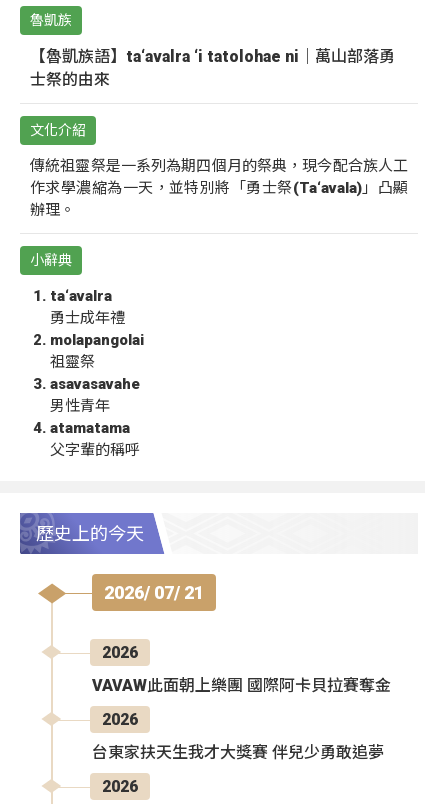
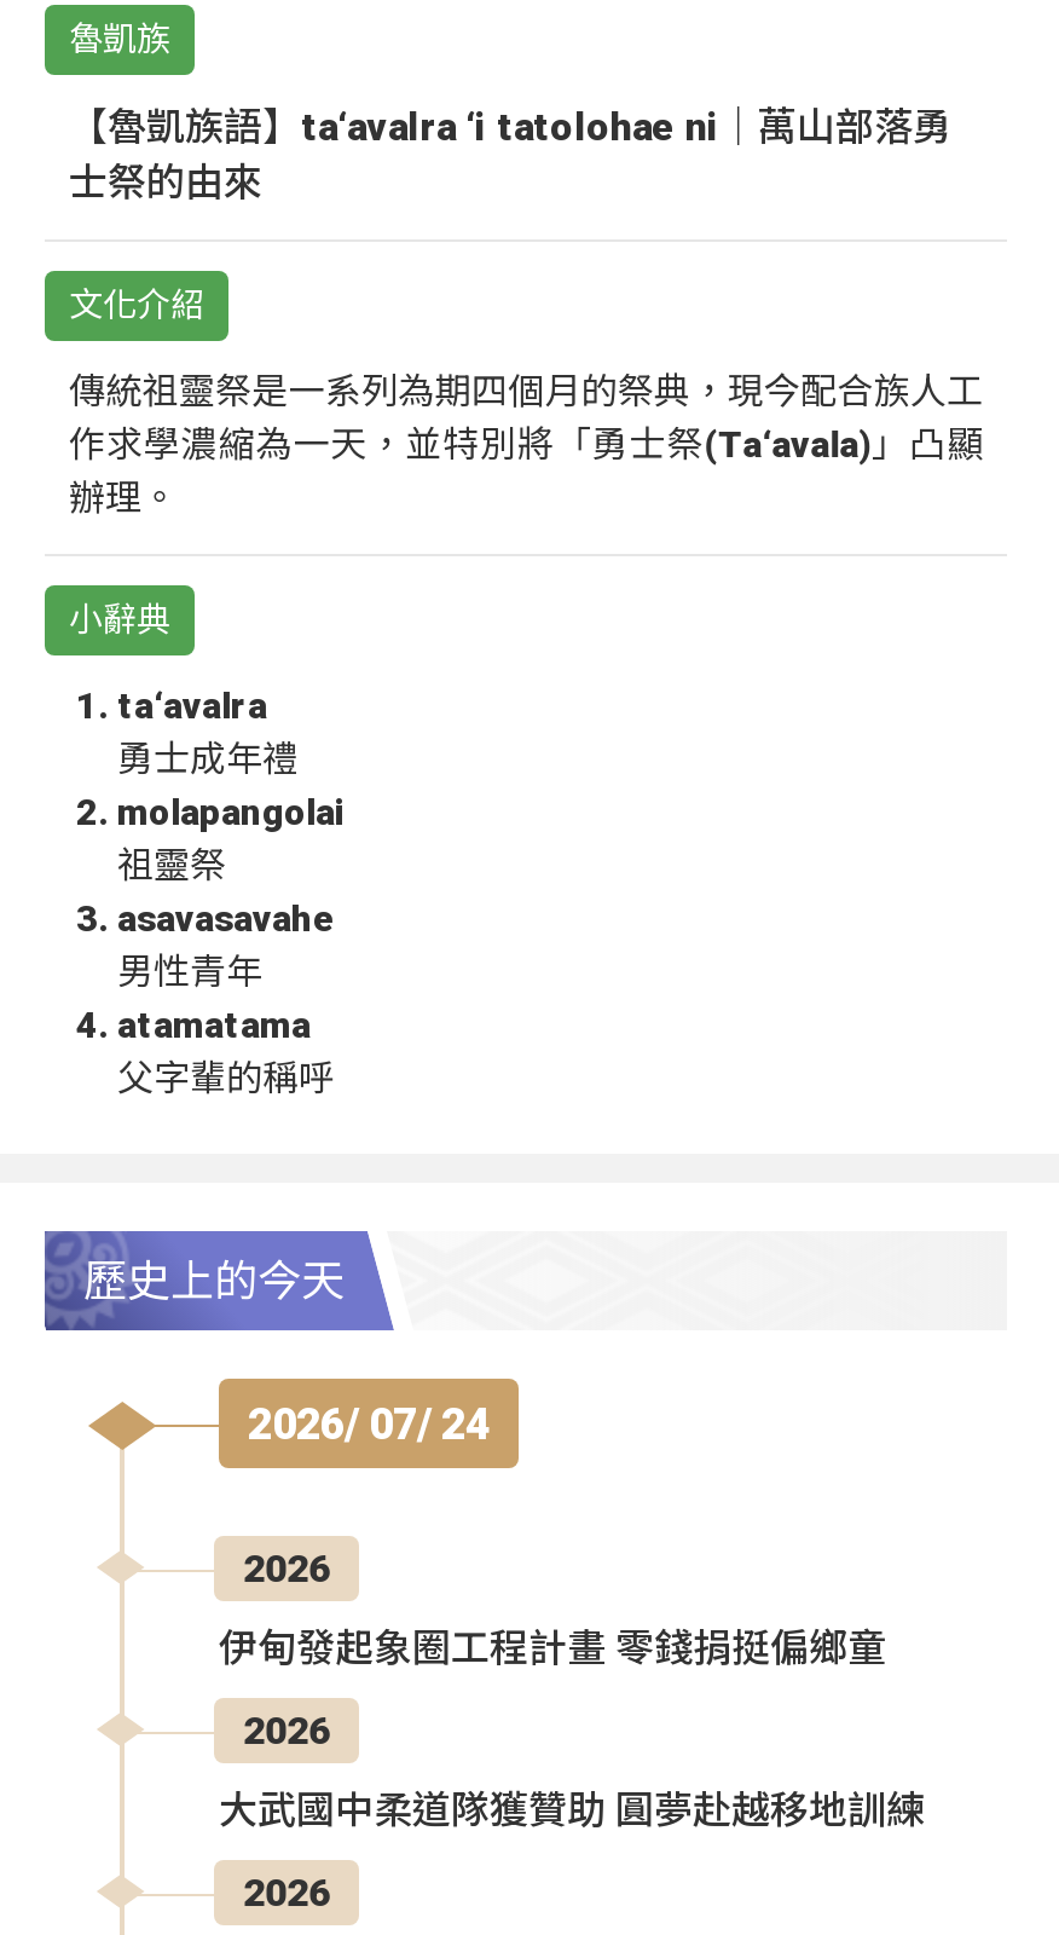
[104,582,204,603] 2026/ 07/ 21 -> [248,1399,490,1450] 2026/ 07/ 24
[92,676,391,695] VAVAW此面朝上樂團 國際阿卡貝拉賽奪金 -> [219,1627,886,1673] 伊甸發起象圈工程計畫 零錢捐挺偏鄉童
[92,743,384,762] 台東家扶天生我才大獎賽 伴兒少勇敢追夢 -> [219,1789,925,1835] 大武國中柔道隊獲贊助 圓夢赴越移地訓練

